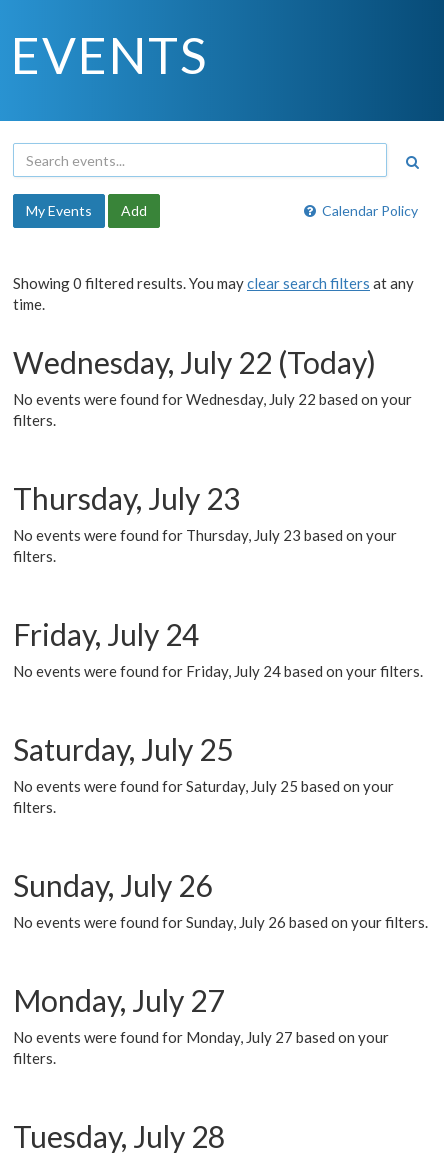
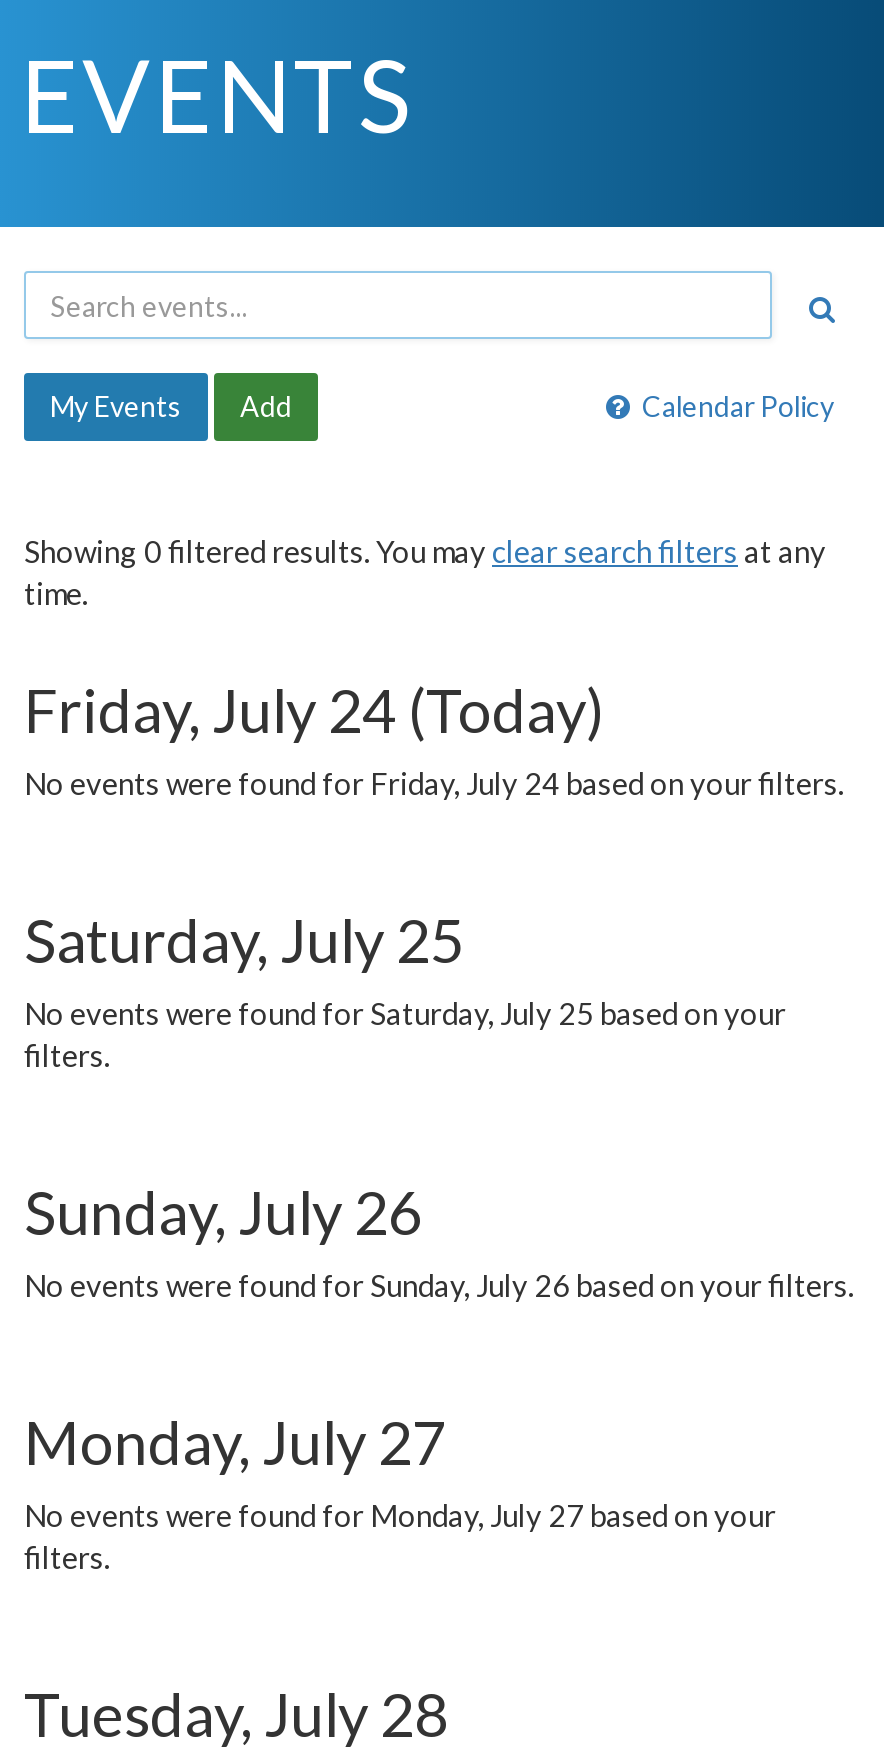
[13,344,412,652] Wednesday, July 22 (Today) | No events were found for Wednesday, July 22 based on your | filters. | Thursday, July 23 | No events were found for Thursday, July 23 based on your | filters. | Friday, July 24 -> [24,673,604,745] Friday, July 24 (Today)

